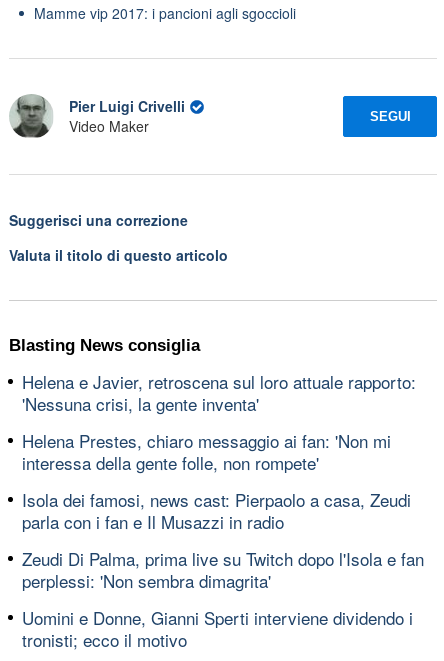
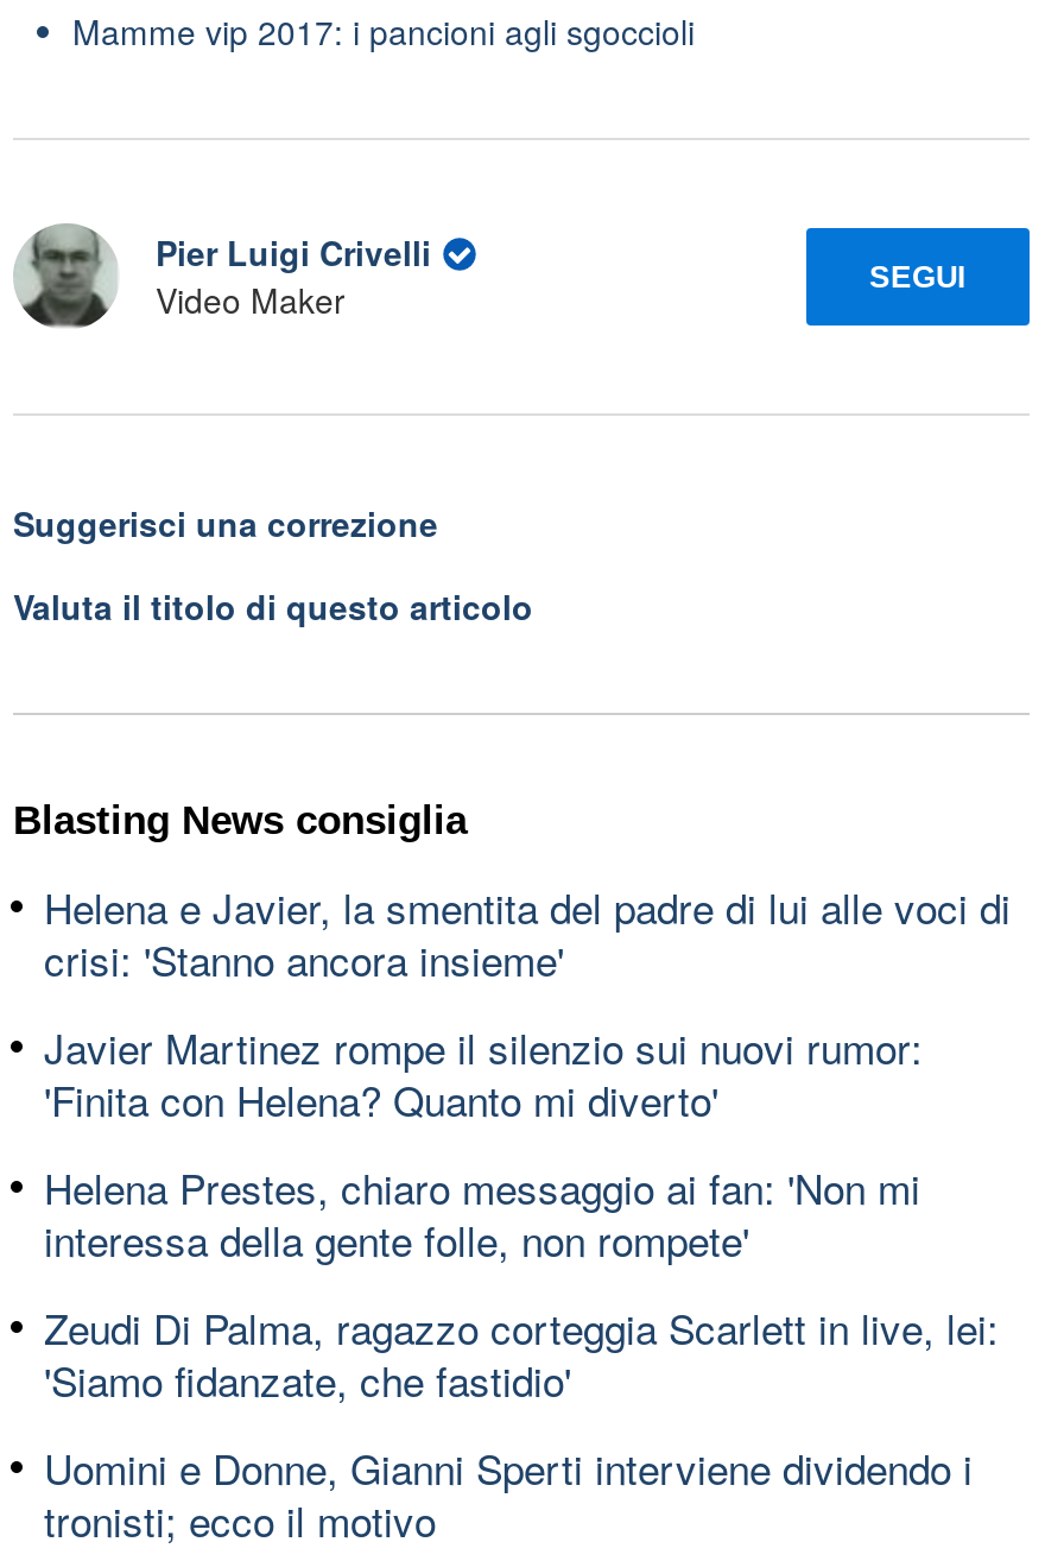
[22,368,416,415] Helena e Javier, retroscena sul loro attuale rapporto: | 'Nessuna crisi, la gente inventa' -> [44,876,1011,1127] Helena e Javier, la smentita del padre di lui alle voci di | crisi: 'Stanno ancora insieme' | Javier Martinez rompe il silenzio sui nuovi rumor: | 'Finita con Helena? Quanto mi diverto'
moved [22,427,391,474] -> [44,1156,920,1268]: Helena Prestes, chiaro messaggio ai fan: 'Non mi | interessa della gente folle, non rompete'
[22,486,424,592] Isola dei famosi, news cast: Pierpaolo a casa, Zeudi | parla con i fan e Il Musazzi in radio | Zeudi Di Palma, prima live su Twitch dopo l'Isola e fan | perplessi: 'Non sembra dimagrita' -> [44,1296,999,1408] Zeudi Di Palma, ragazzo corteggia Scarlett in live, lei: | 'Siamo fidanzate, che fastidio'

